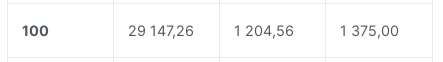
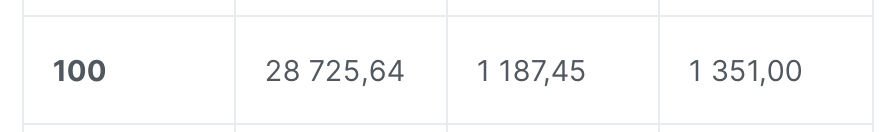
[128,22,194,39] 29 147,26 -> [265,54,405,88] 28 725,64
[234,22,294,39] 1 204,56 -> [477,54,587,88] 1 187,45
[340,22,399,39] 1 375,00 -> [689,54,803,88] 1 351,00

